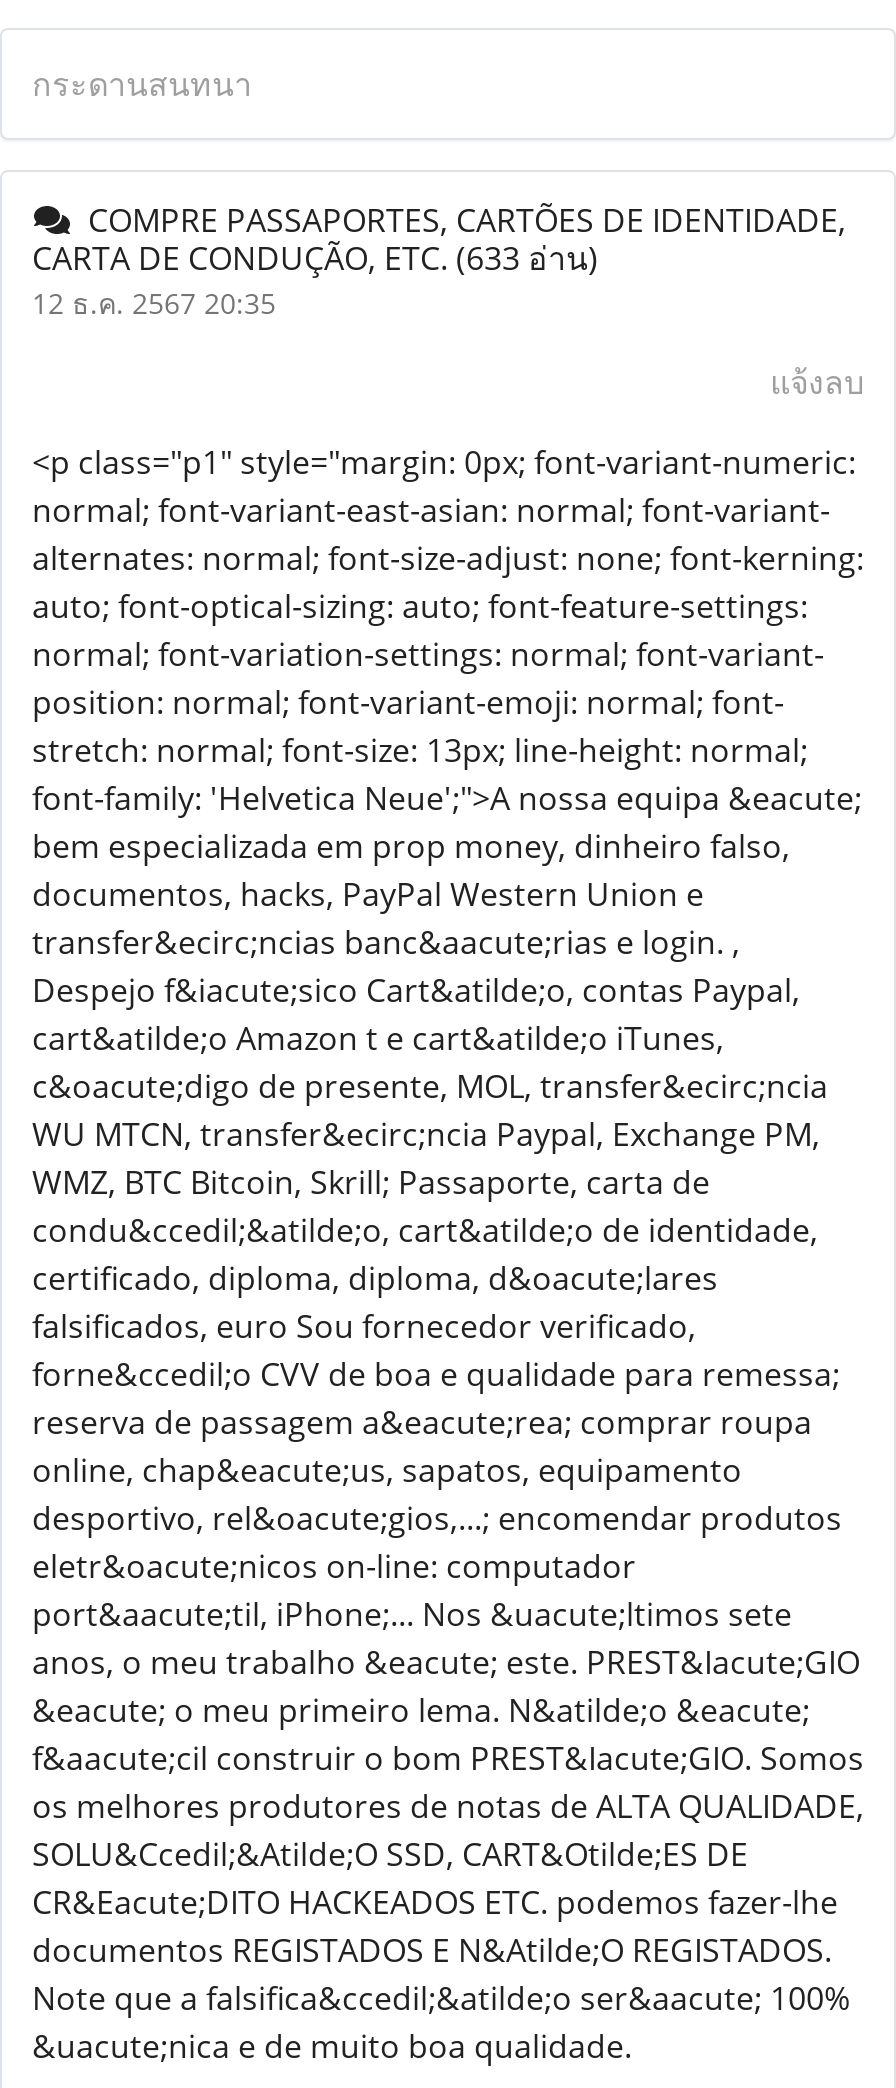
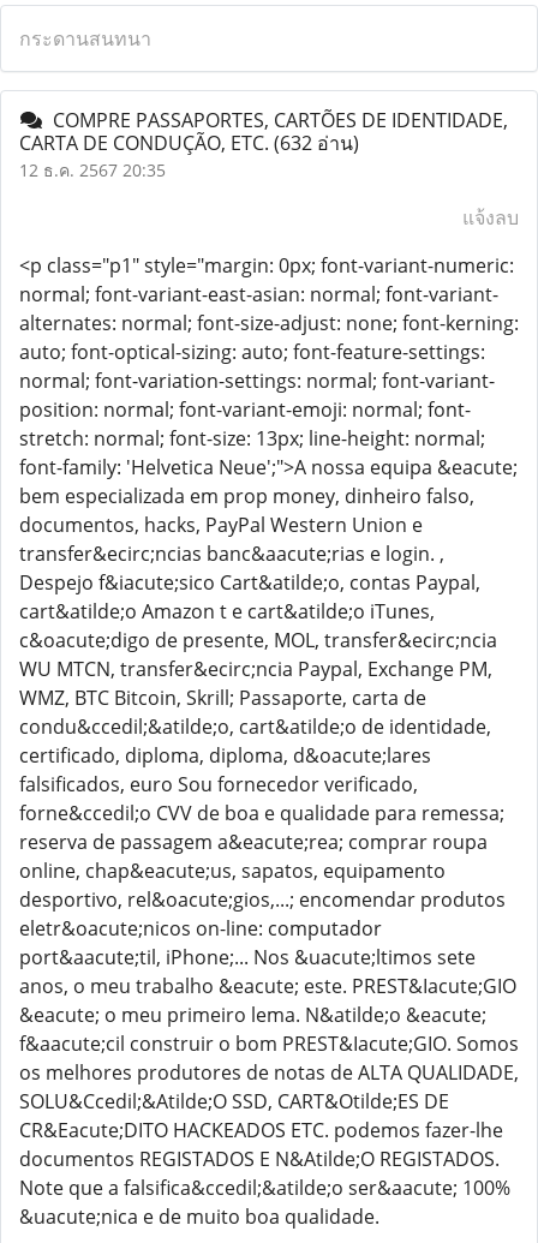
[32,236,598,280] CARTA DE CONDUÇÃO, ETC. (633 อ่าน) -> [19,130,359,156] CARTA DE CONDUÇÃO, ETC. (632 อ่าน)

